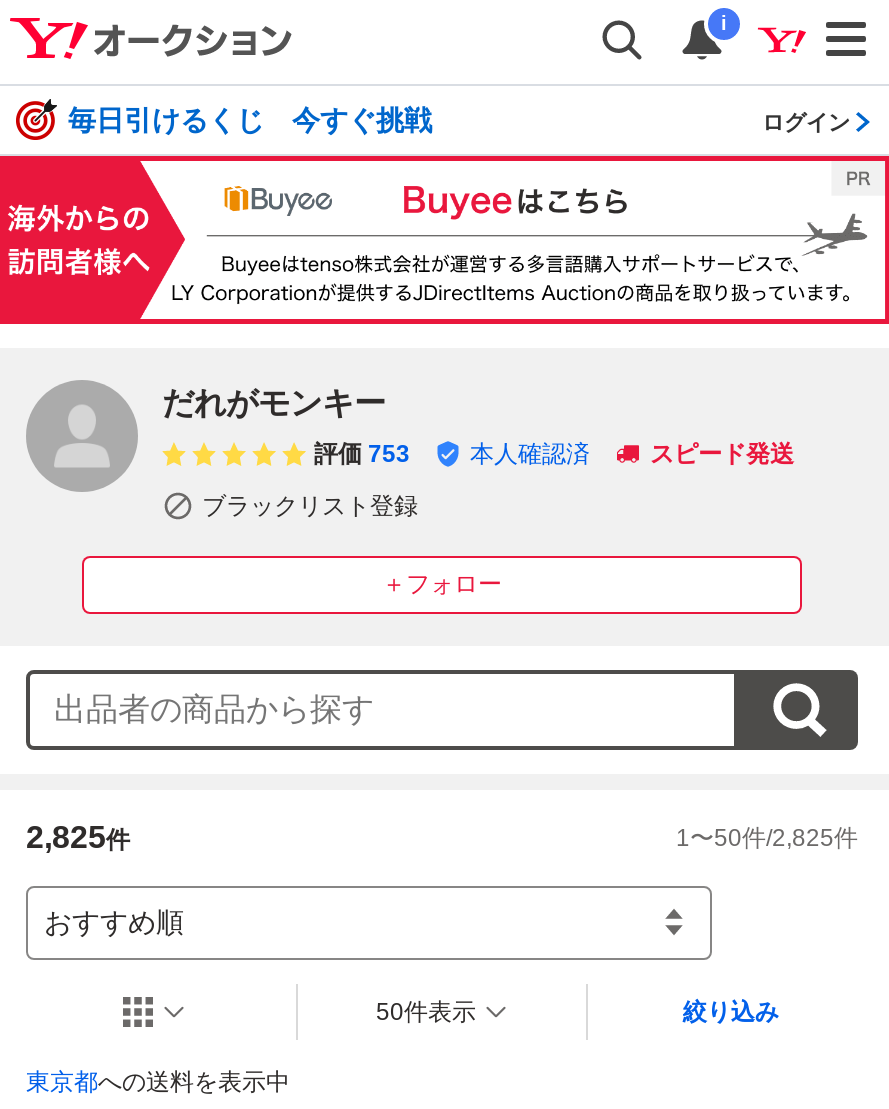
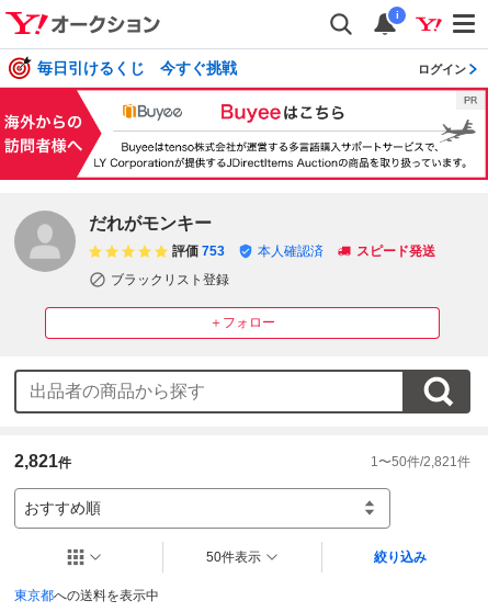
[26,819,130,853] 2,825件 -> [14,451,71,470] 2,821件
[676,823,858,851] 1〜50件/2,825件 -> [371,454,470,469] 1〜50件/2,821件

